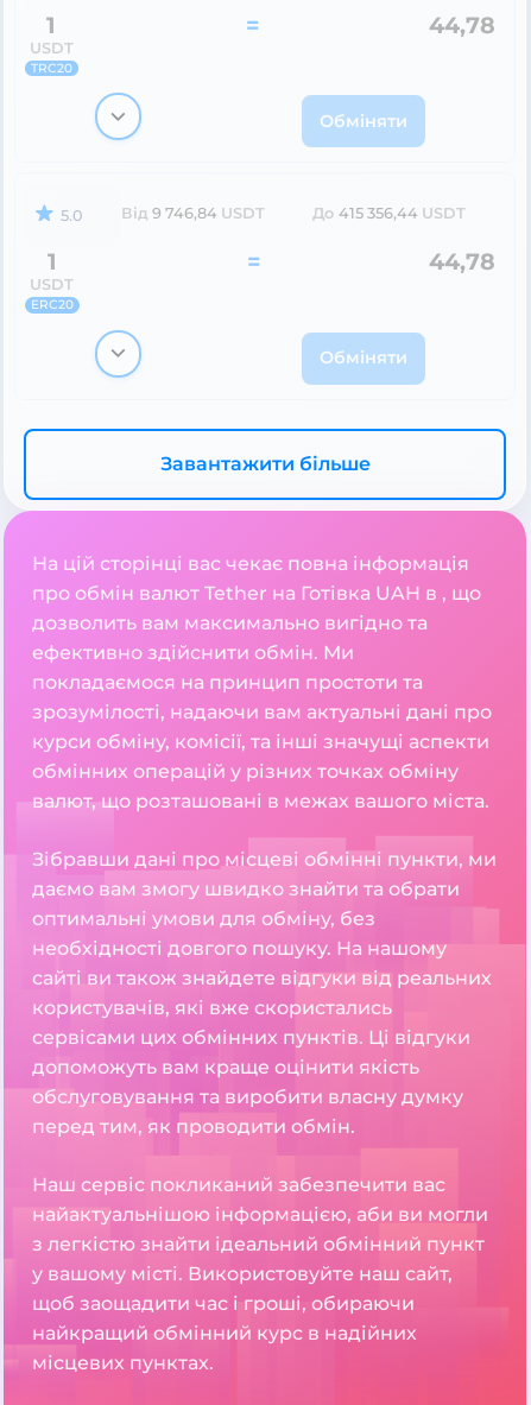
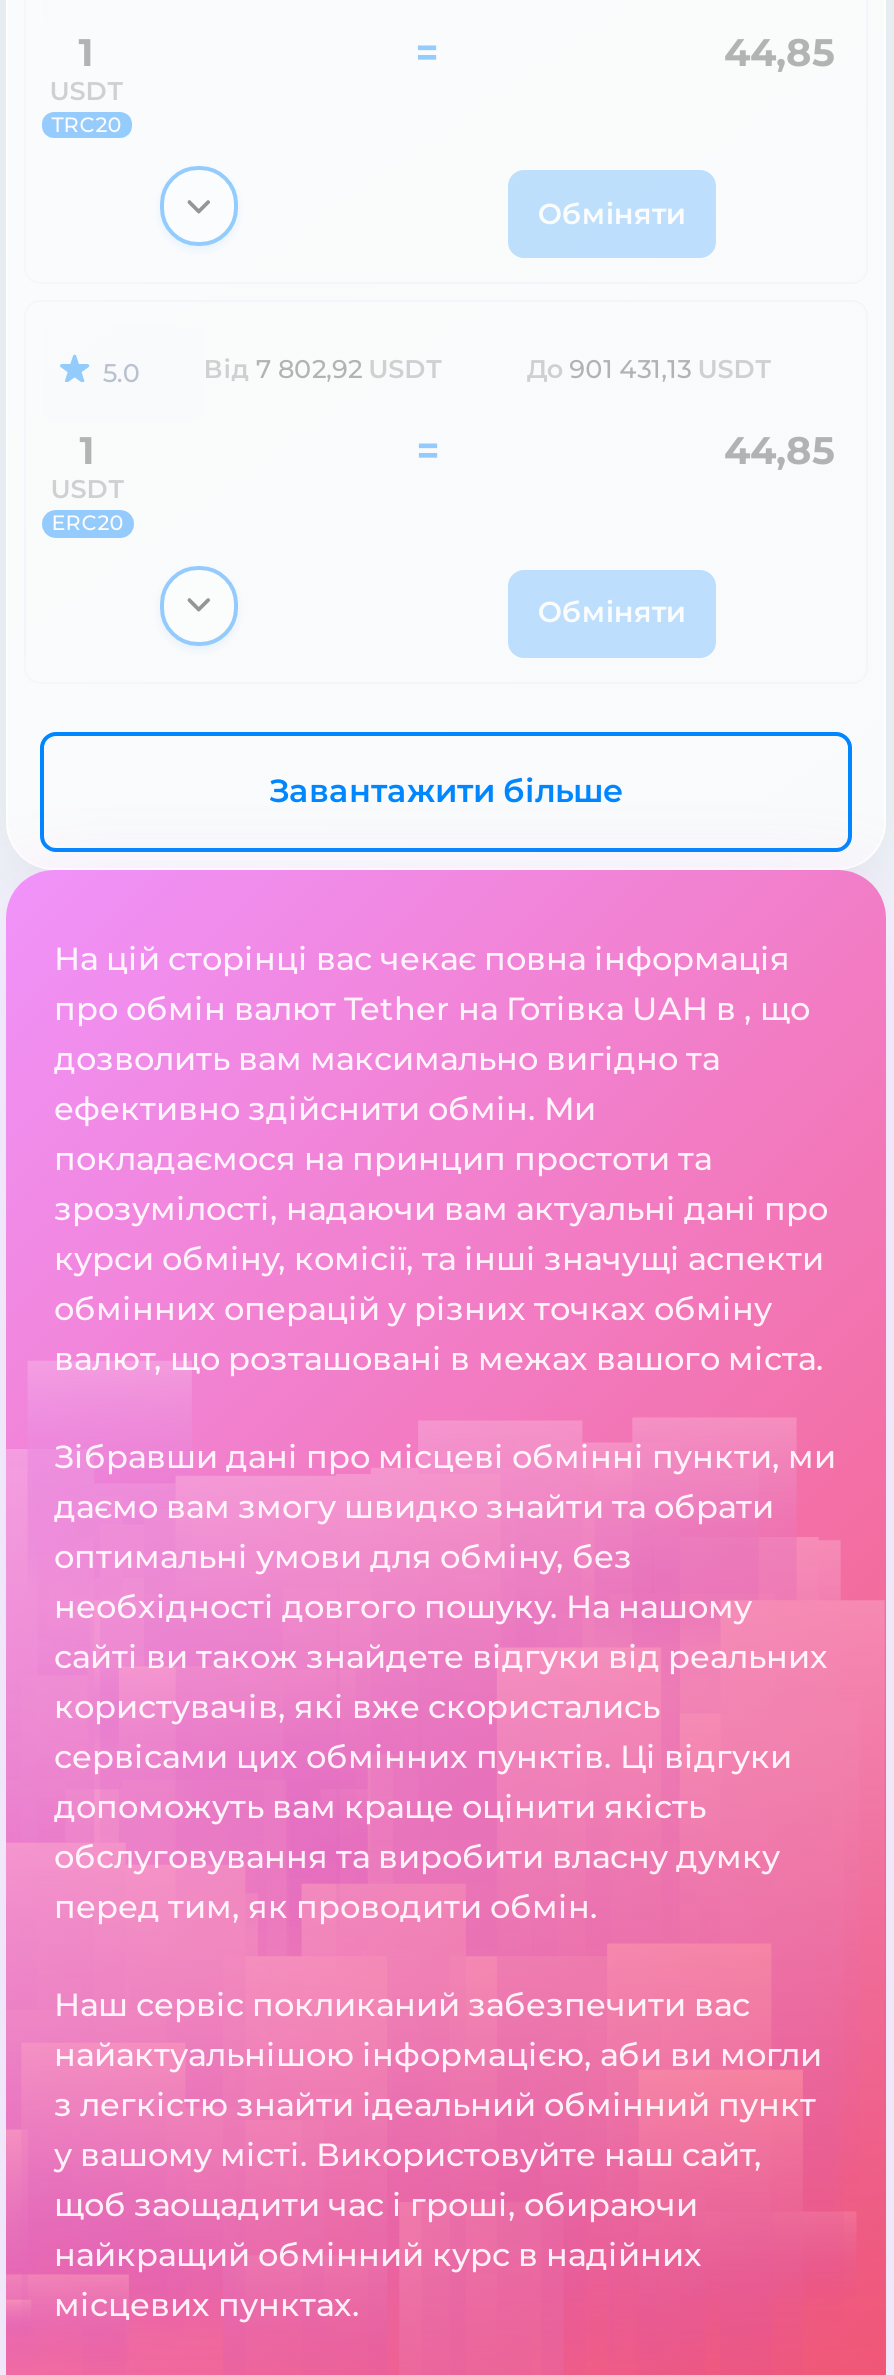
[429,11,495,39] 44,78 -> [724,28,834,76] 44,85
[121,205,265,223] Від 9 746,84 USDT -> [204,355,442,385] Від 7 802,92 USDT
[313,205,465,223] До 415 356,44 USDT -> [527,355,772,385] До 901 431,13 USDT
[429,248,495,276] 44,78 -> [724,427,834,475] 44,85

